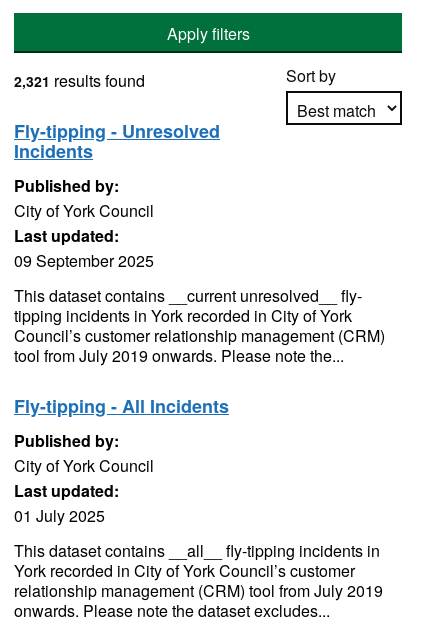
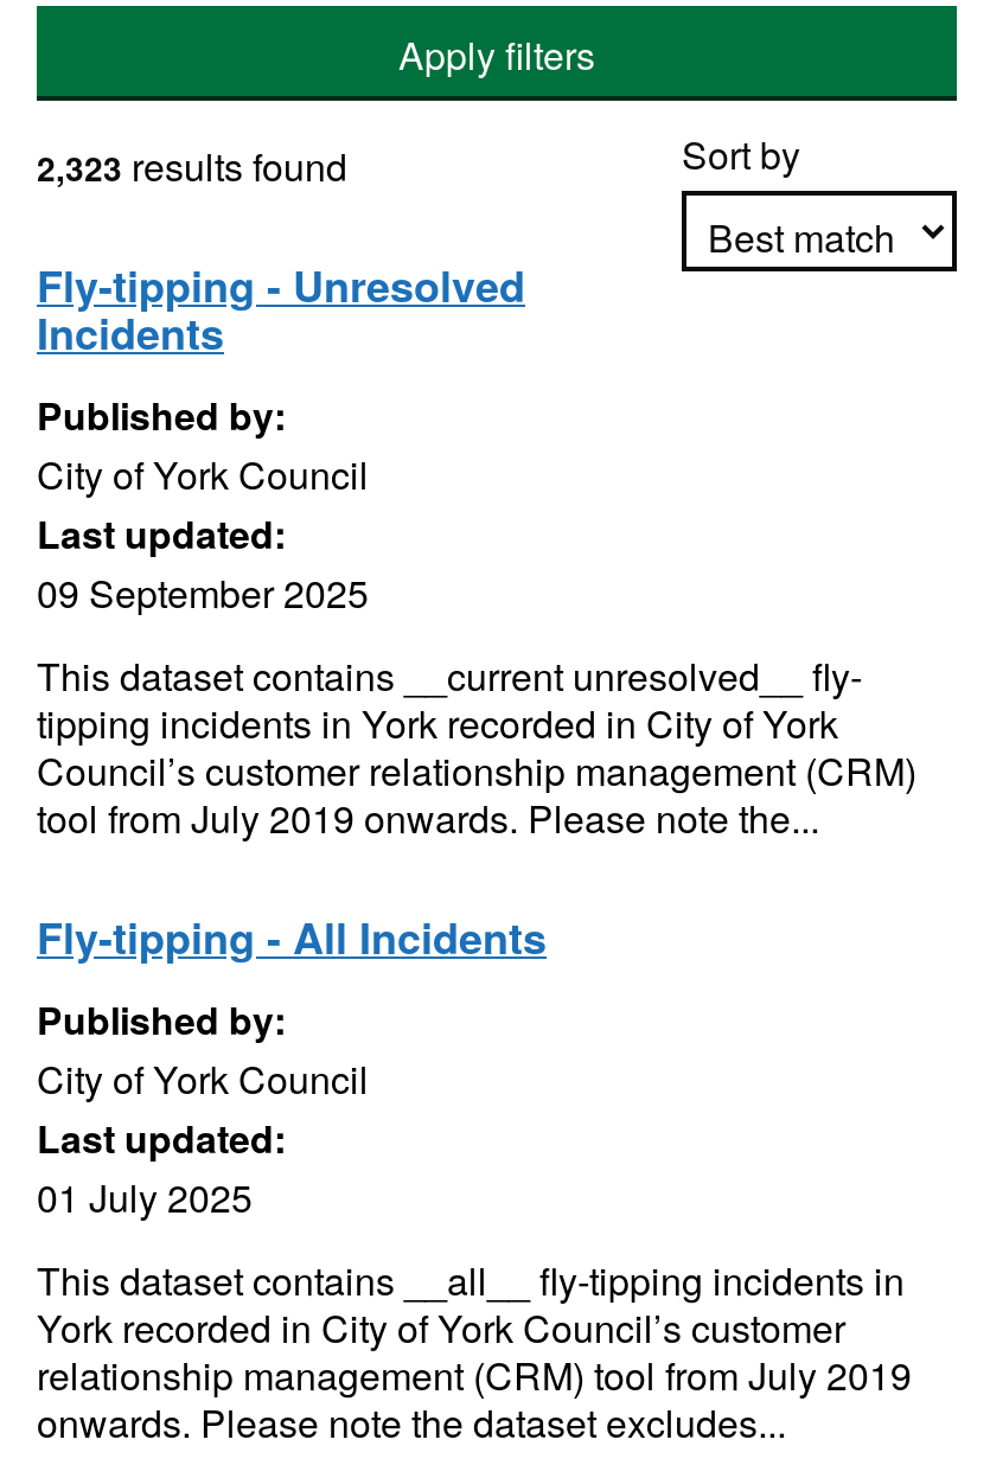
[14,69,145,92] 2,321 results found -> [37,139,347,193] 2,323 results found

